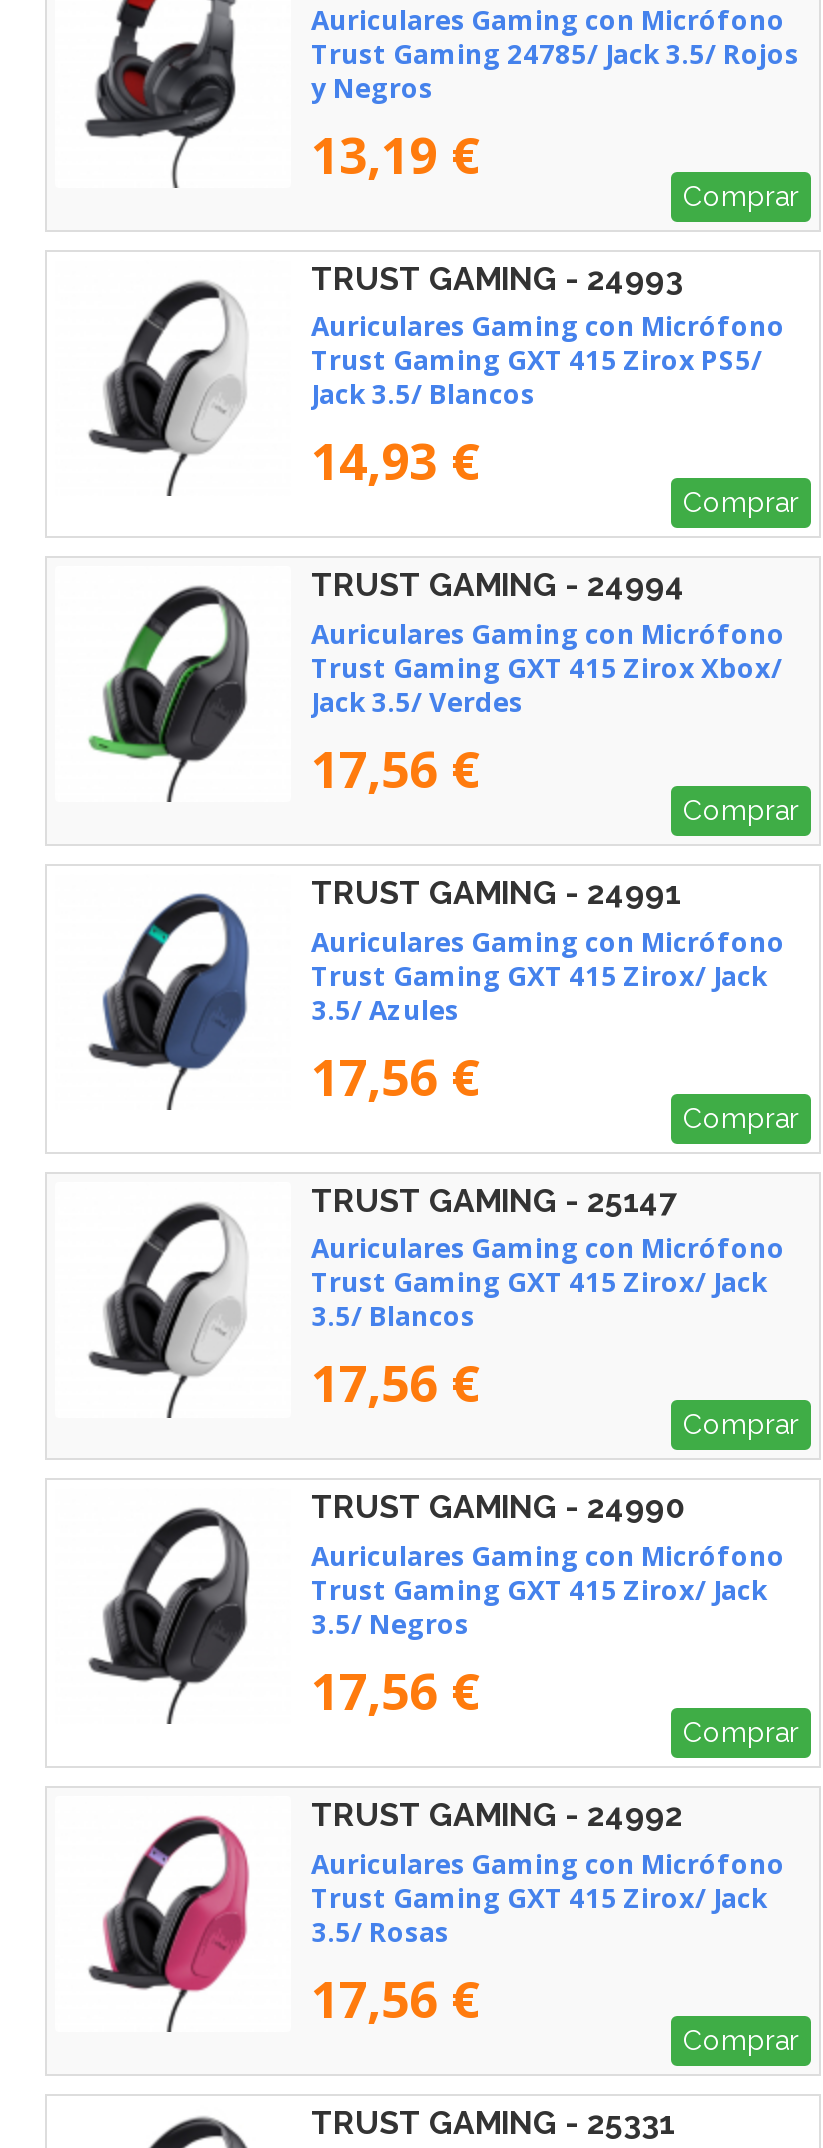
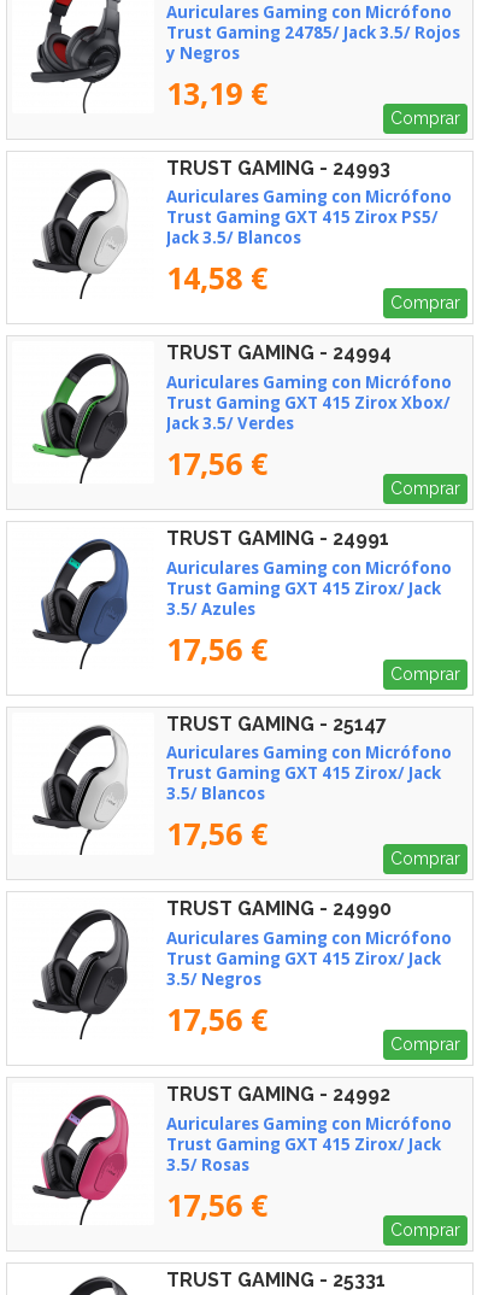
[311,426,479,494] 14,93 € -> [166,257,267,298] 14,58 €

